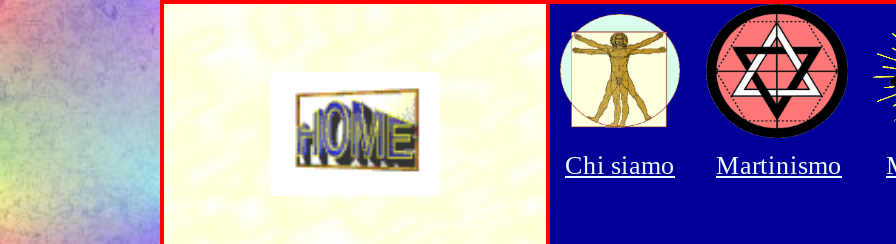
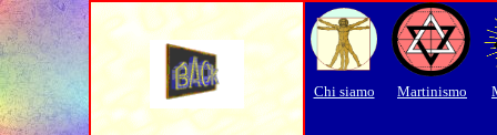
[294,80,422,180] [image] -> [164,43,233,101] [image]

